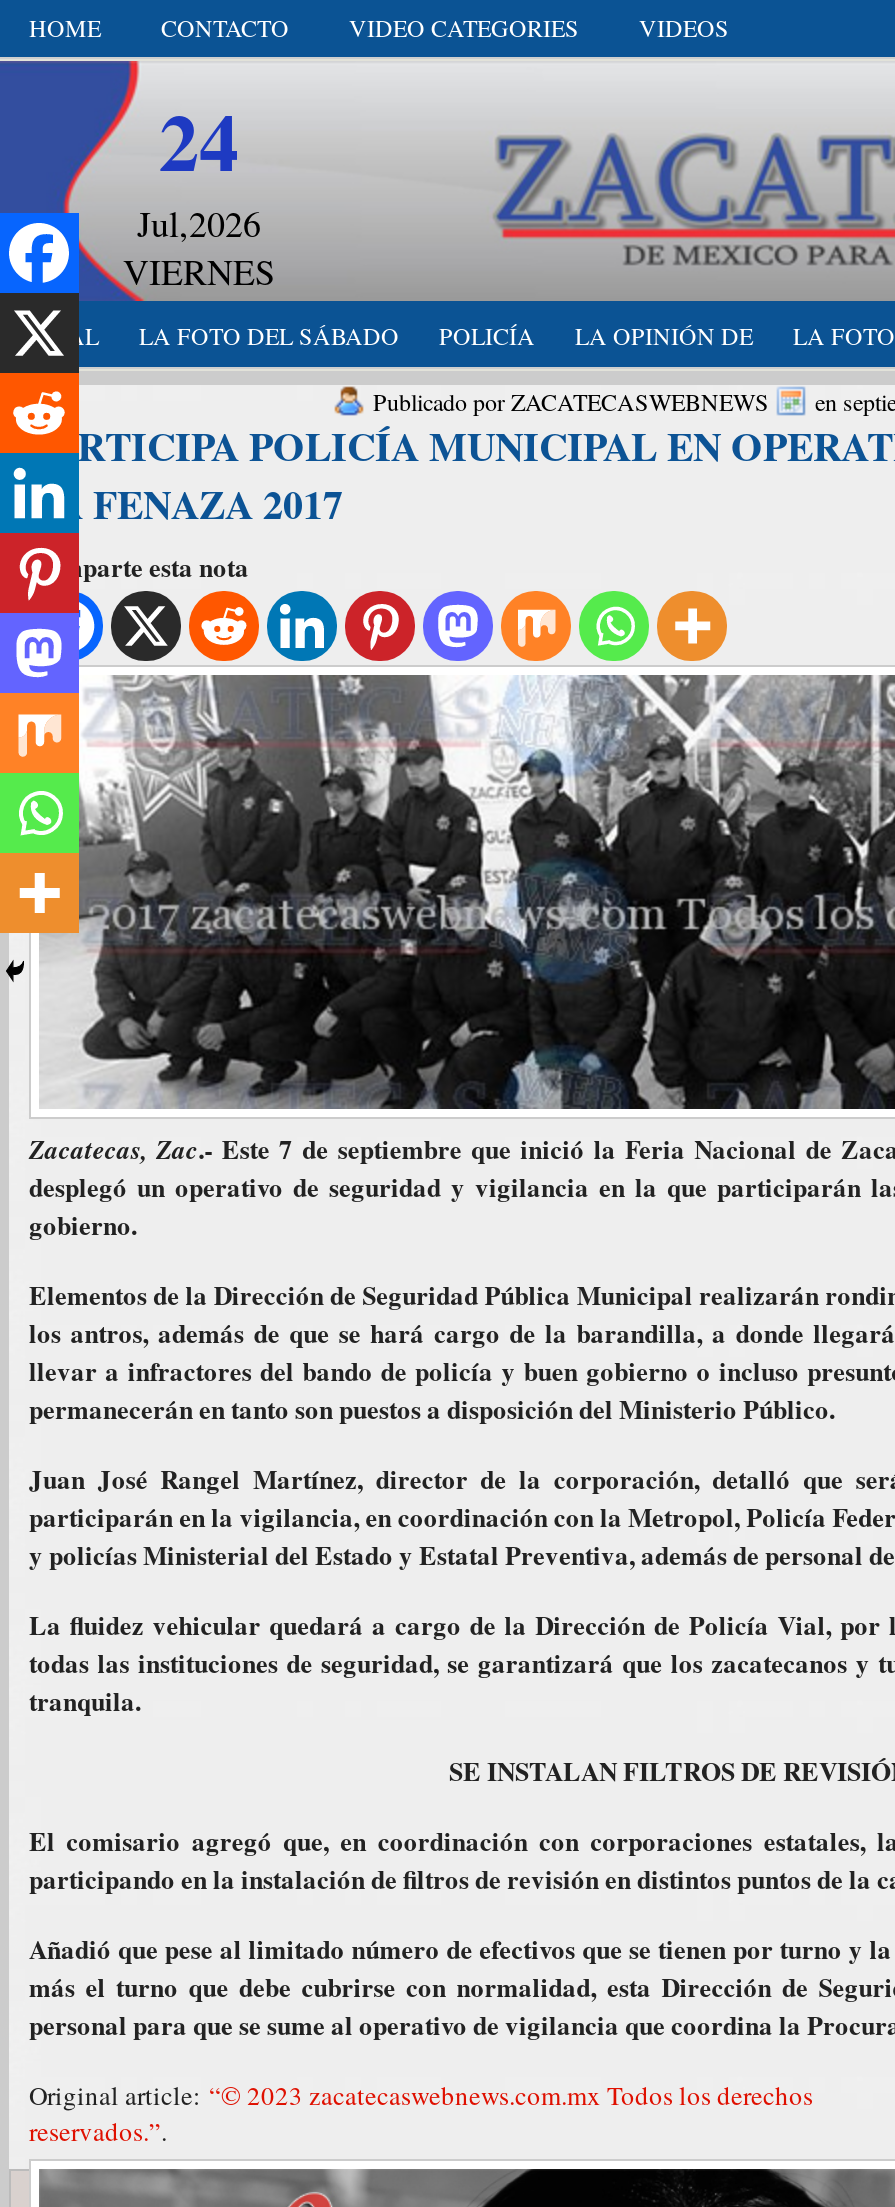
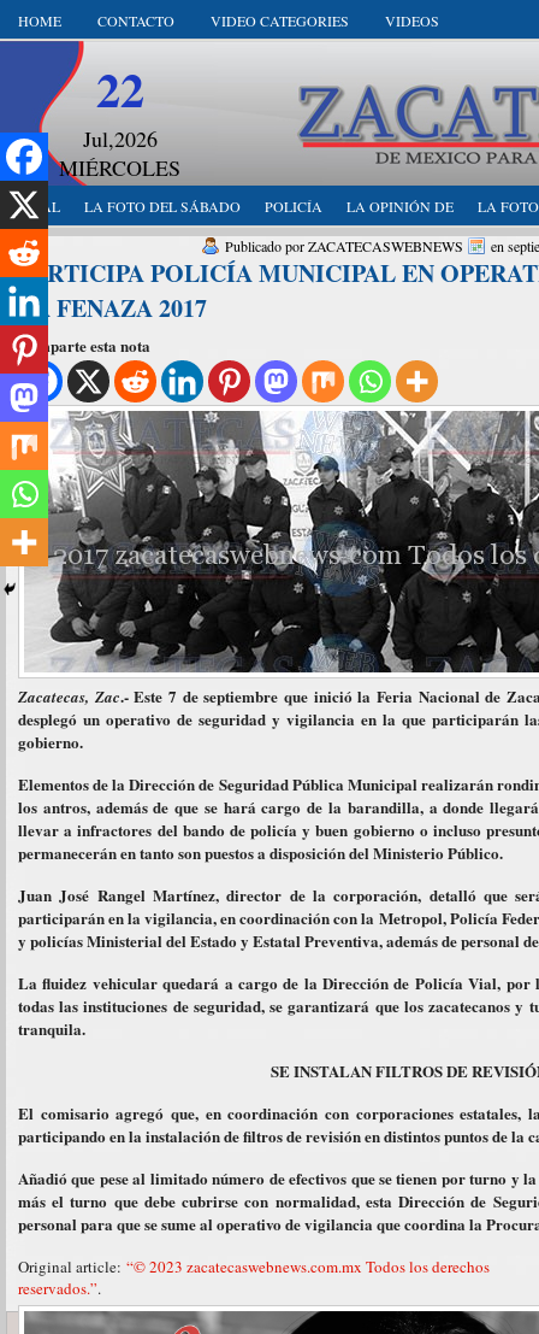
[159,81,239,199] 24 -> [96,53,144,124] 22
[123,247,275,295] VIERNES -> [60,153,181,182] MIÉRCOLES

